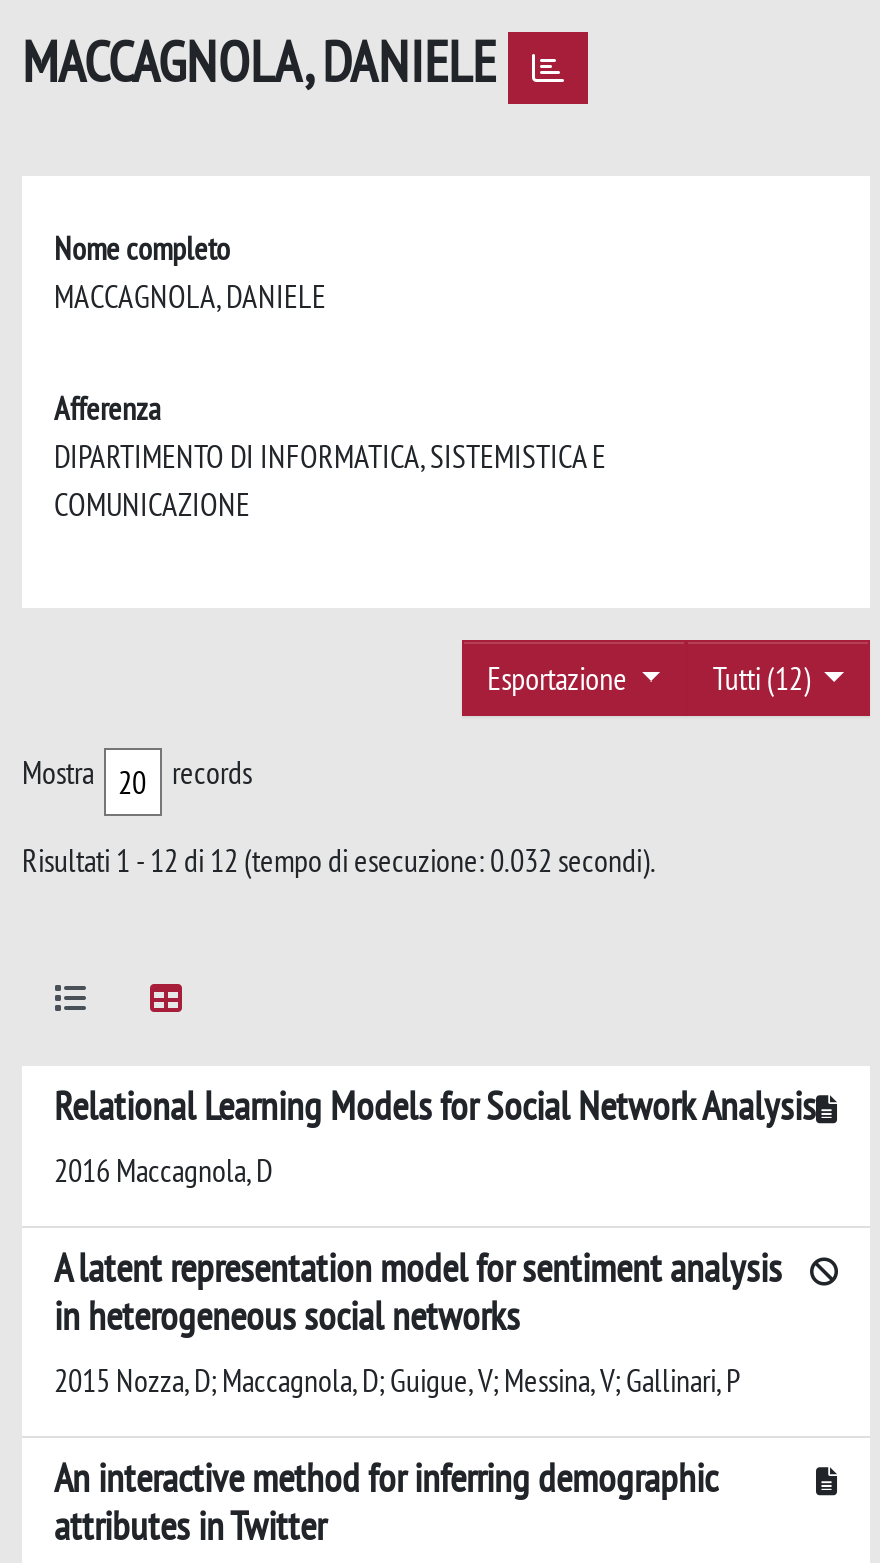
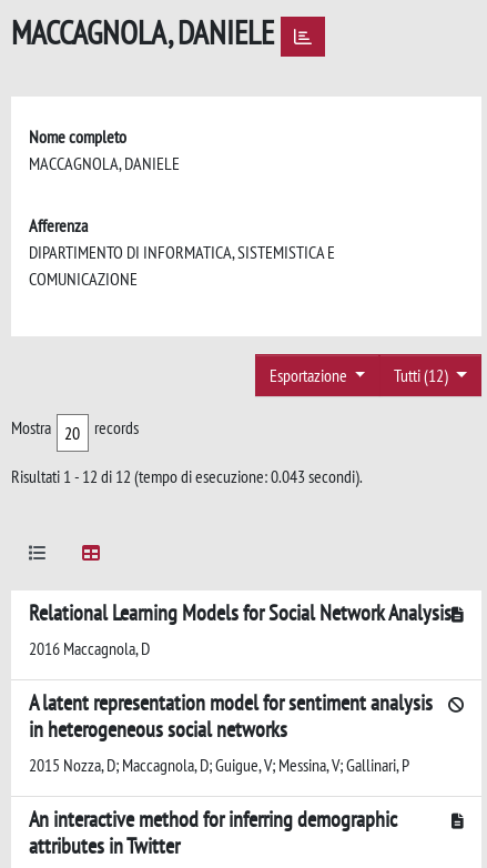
[22,840,656,880] Risultati 1 - 12 di 12 (tempo di esecuzione: 0.032 secondi). -> [11,465,363,487] Risultati 1 - 12 di 12 (tempo di esecuzione: 0.043 secondi).

